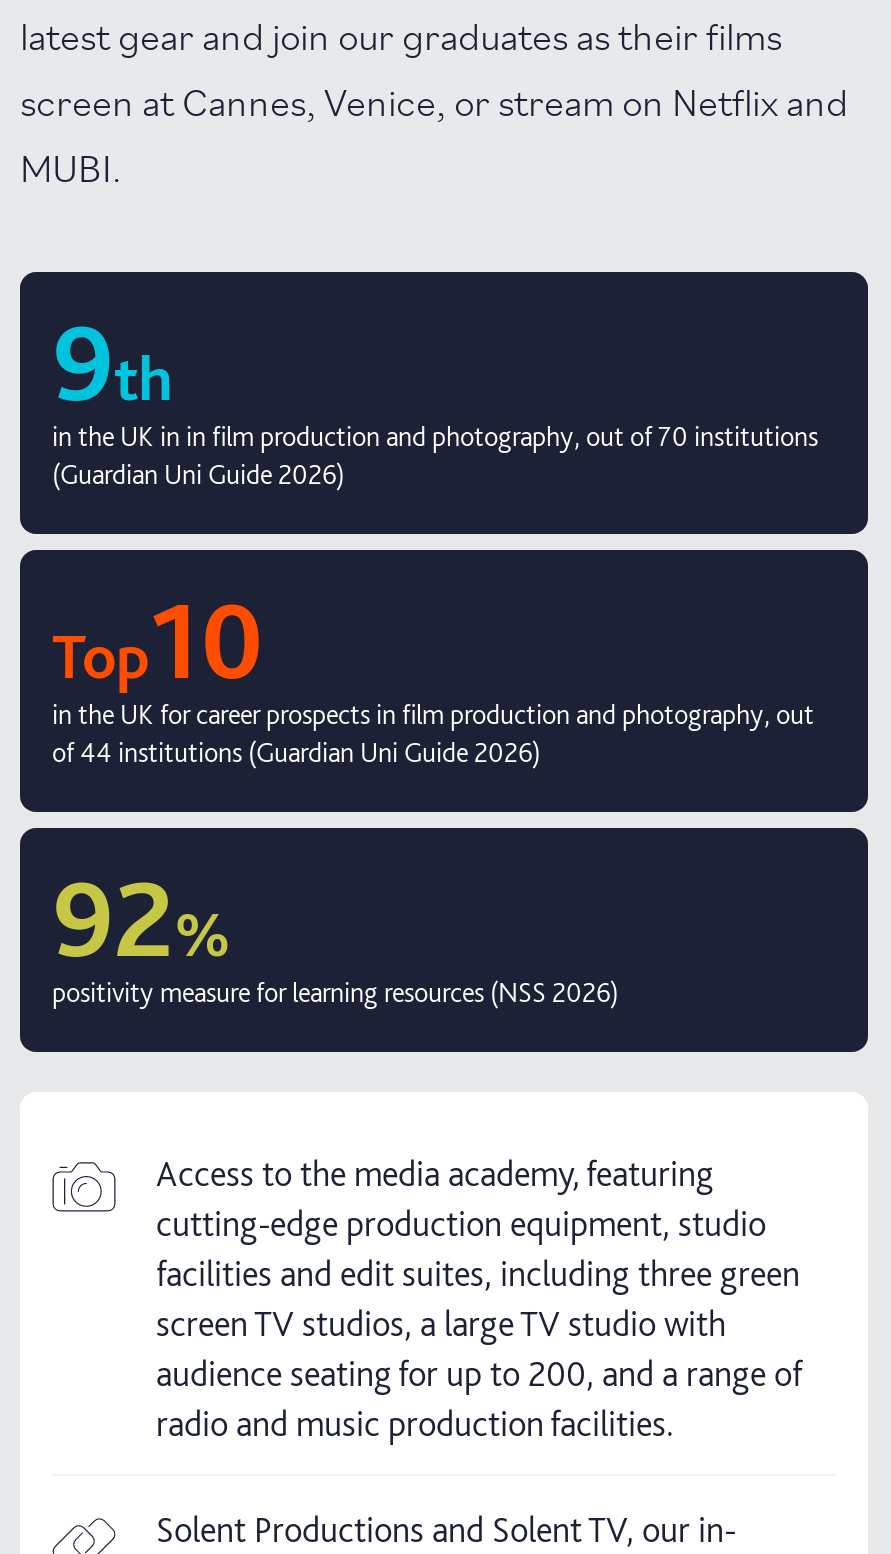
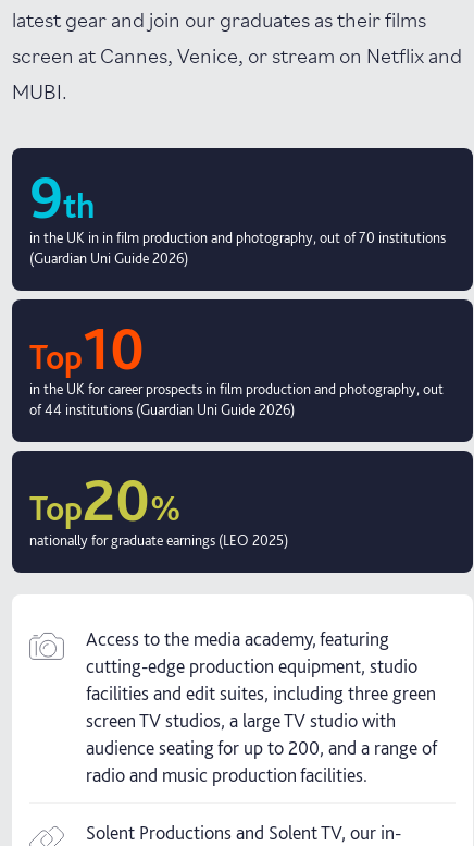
[52,850,618,1008] 92% | positivity measure for learning resources (NSS 2026) -> [29,463,288,549] Top20% | nationally for graduate earnings (LEO 2025)

